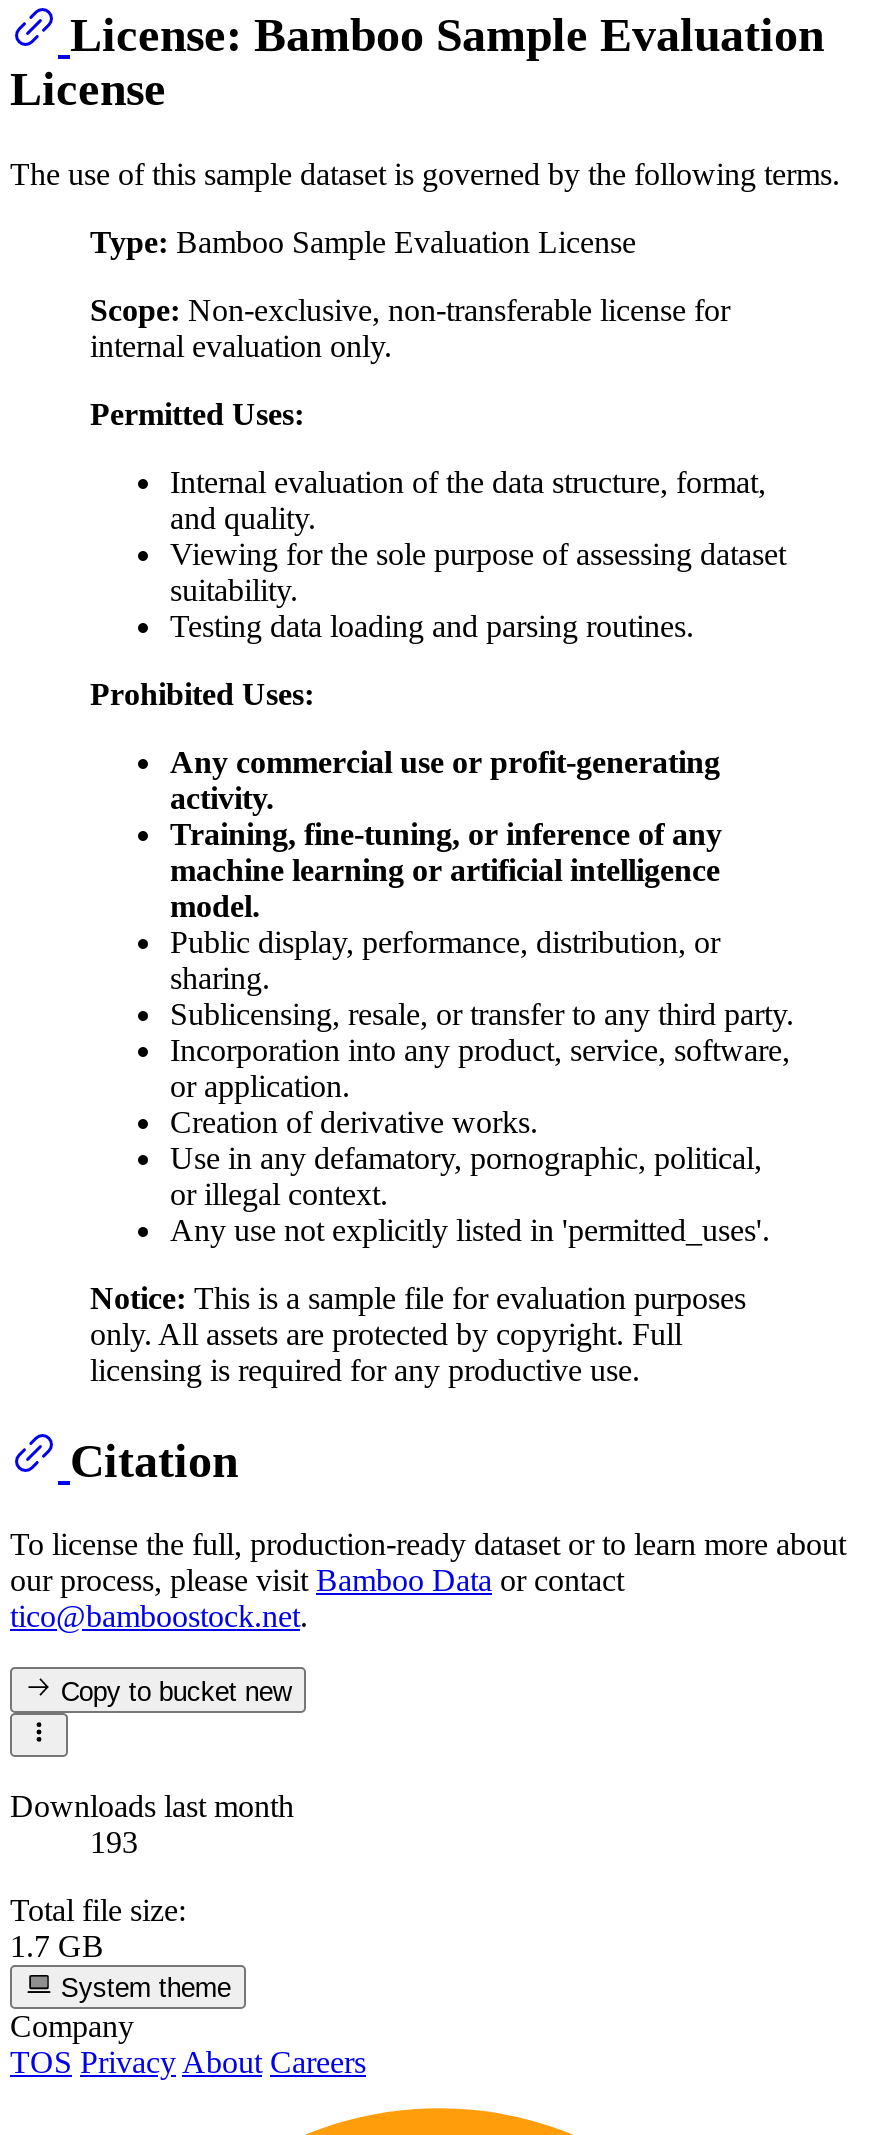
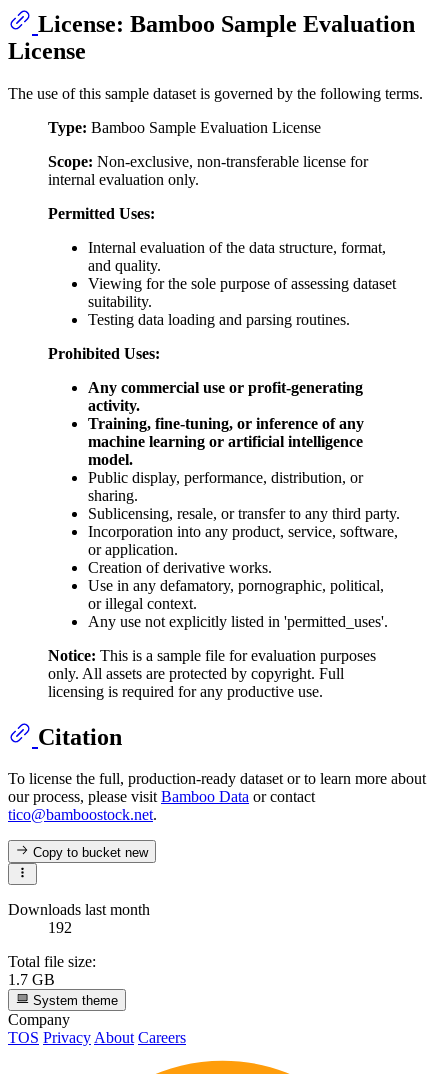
[90,1825,138,1859] 193 -> [48,919,72,936] 192

